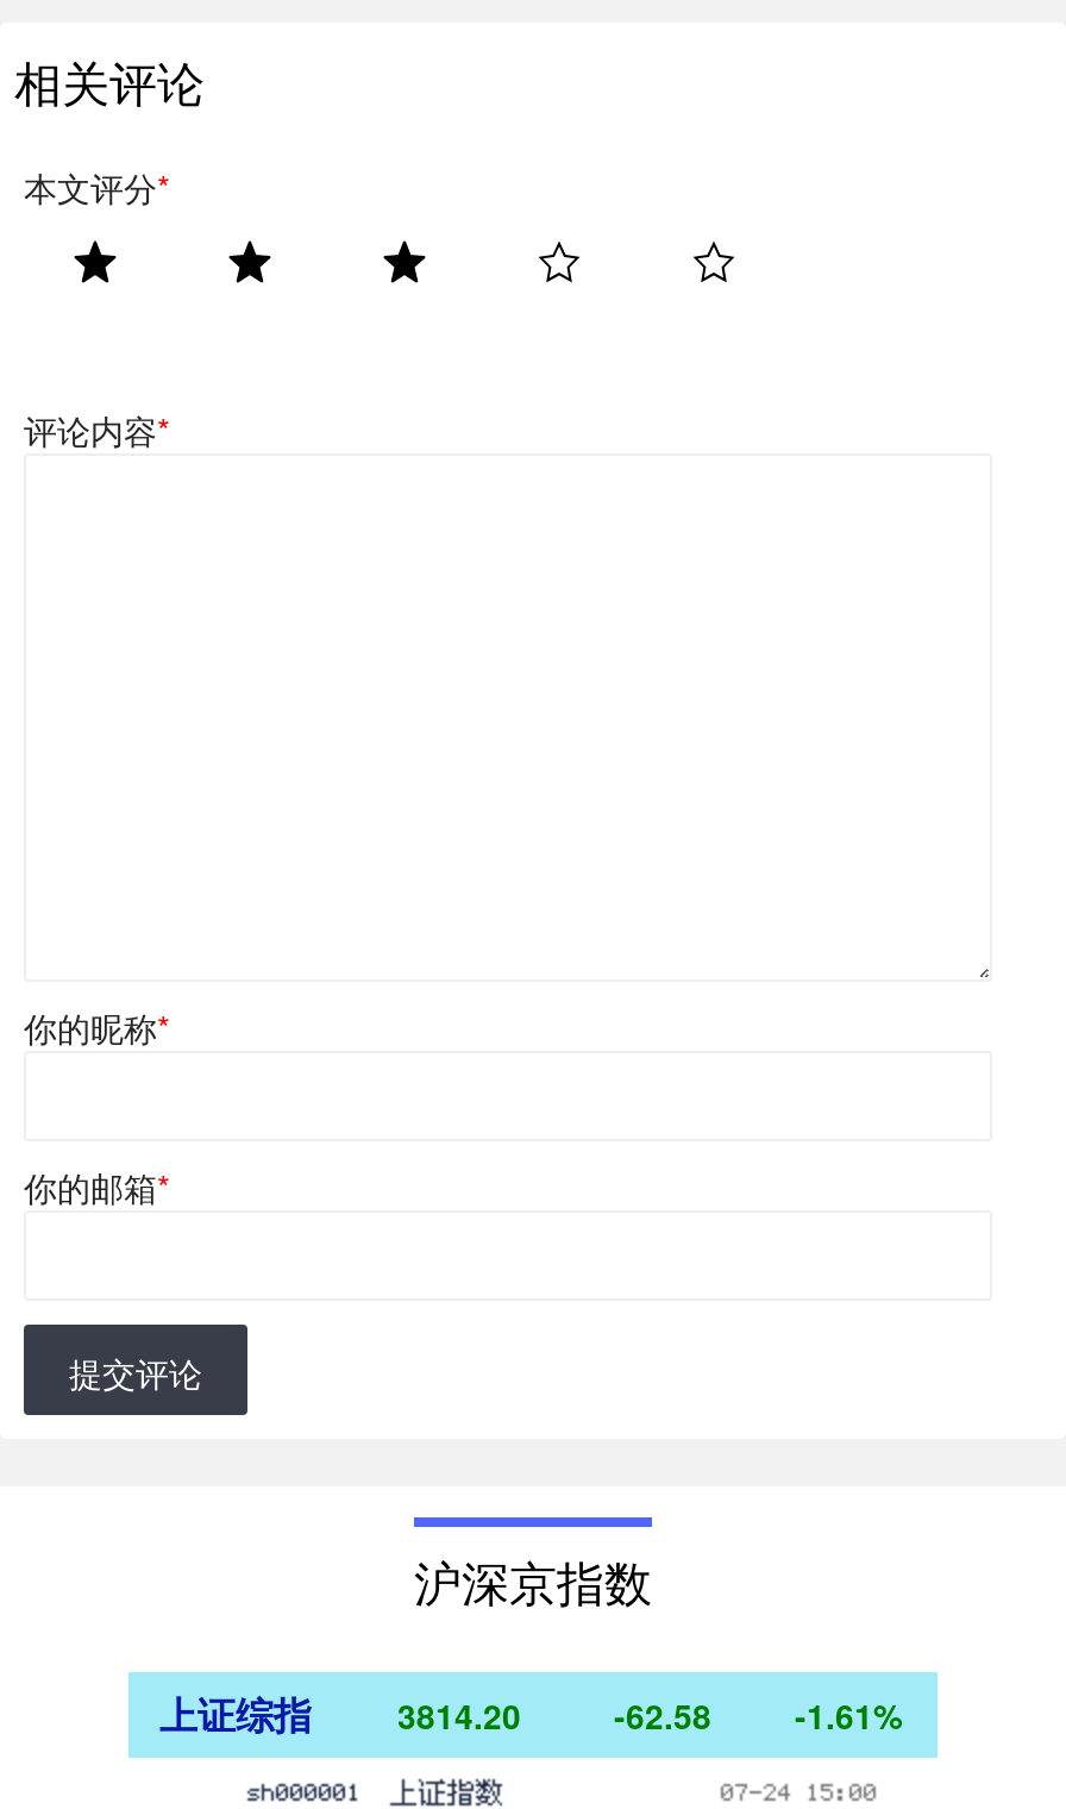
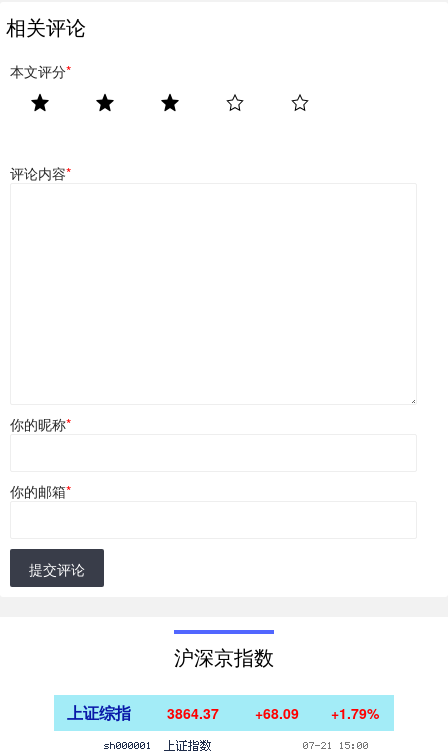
[397,1690,521,1738] 3814.20 -> [167,703,219,723] 3864.37
[614,1690,711,1738] -62.58 -> [255,703,299,723] +68.09
[795,1690,902,1738] -1.61% -> [331,703,379,723] +1.79%

